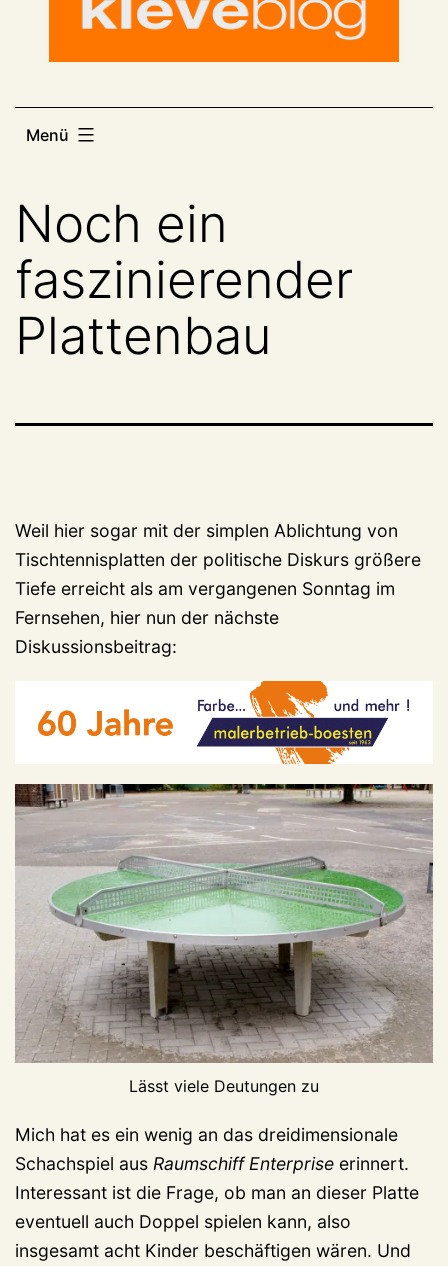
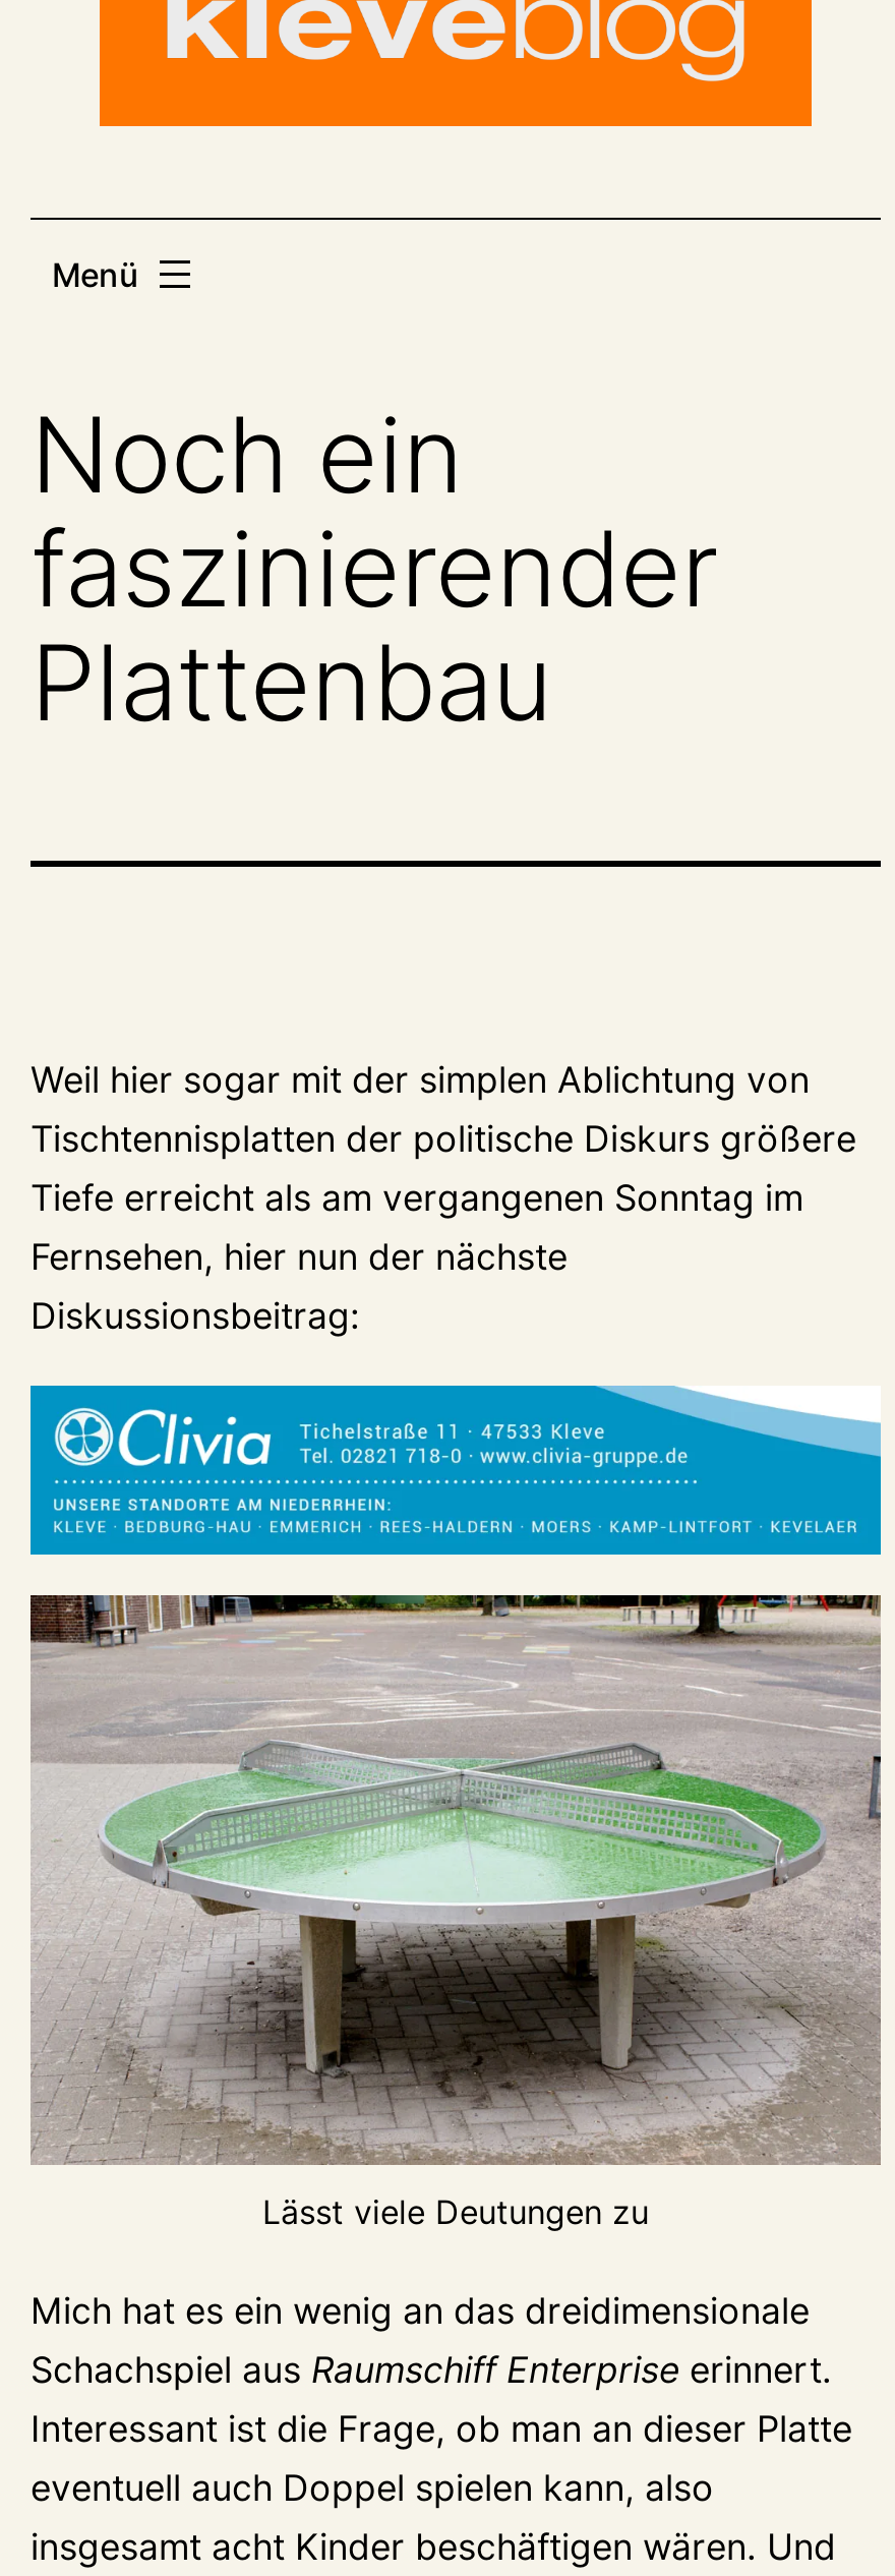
[15,680,433,765] [image] -> [28,1384,883,1557] [image]

